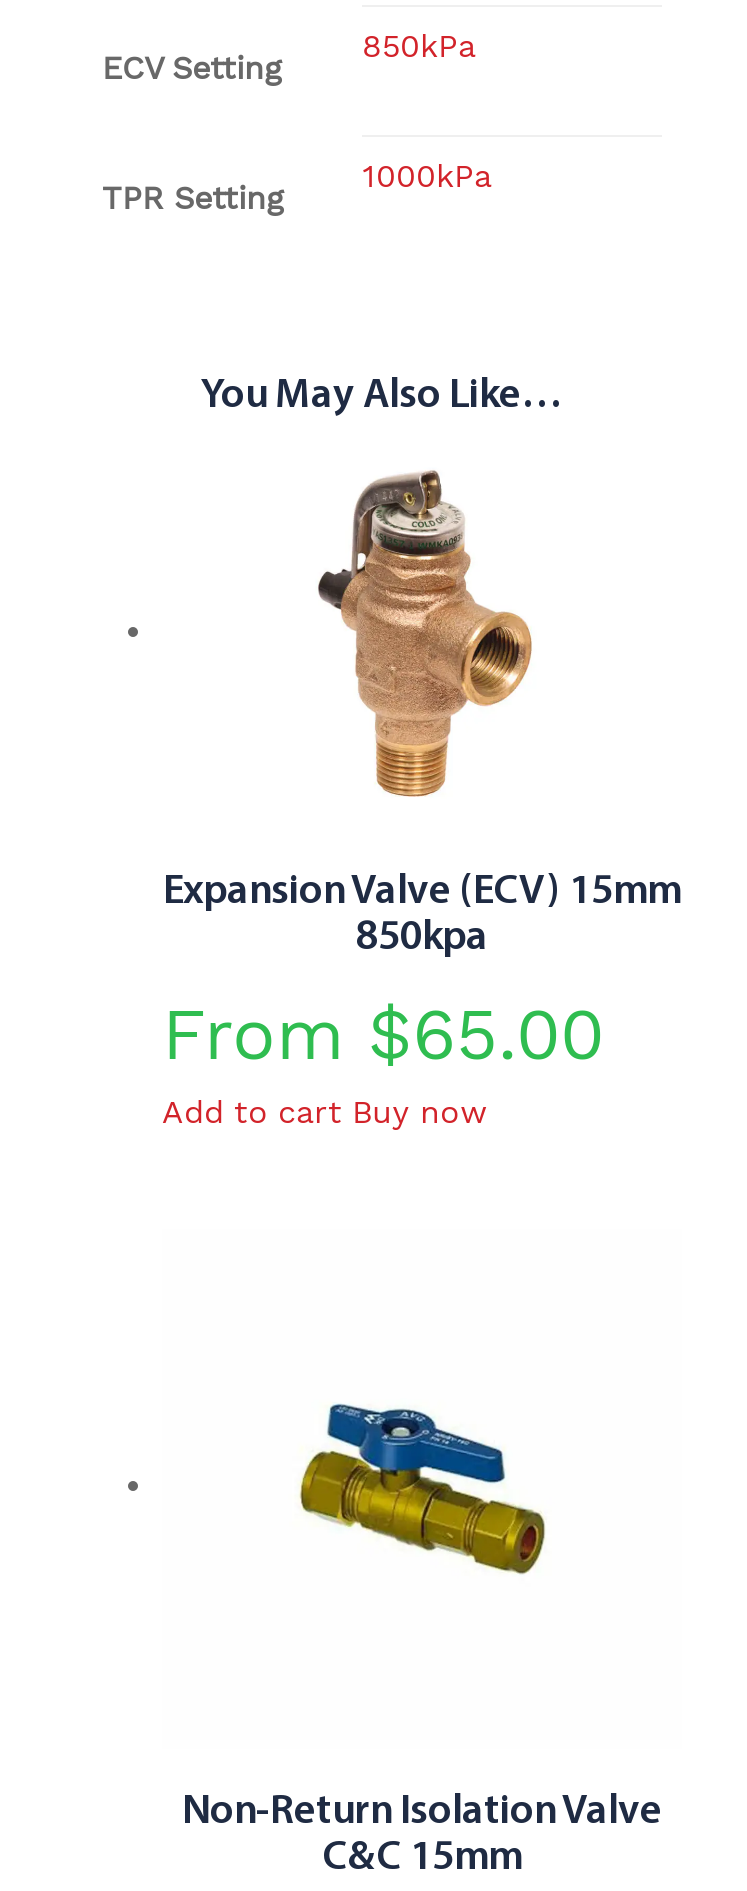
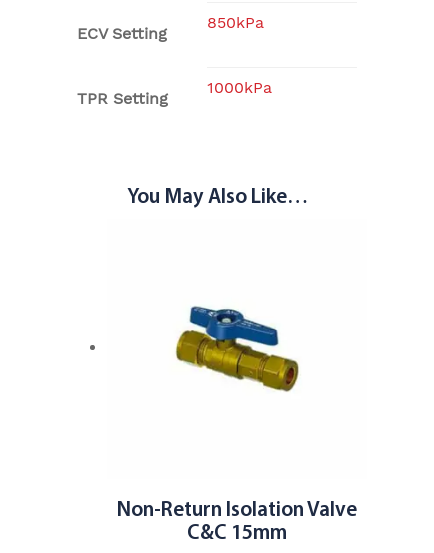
[162,469,681,1132] [image] | Expansion Valve (ECV) 15mm | 850kpa | From $65.00 | Add to cart Buy now -> none

